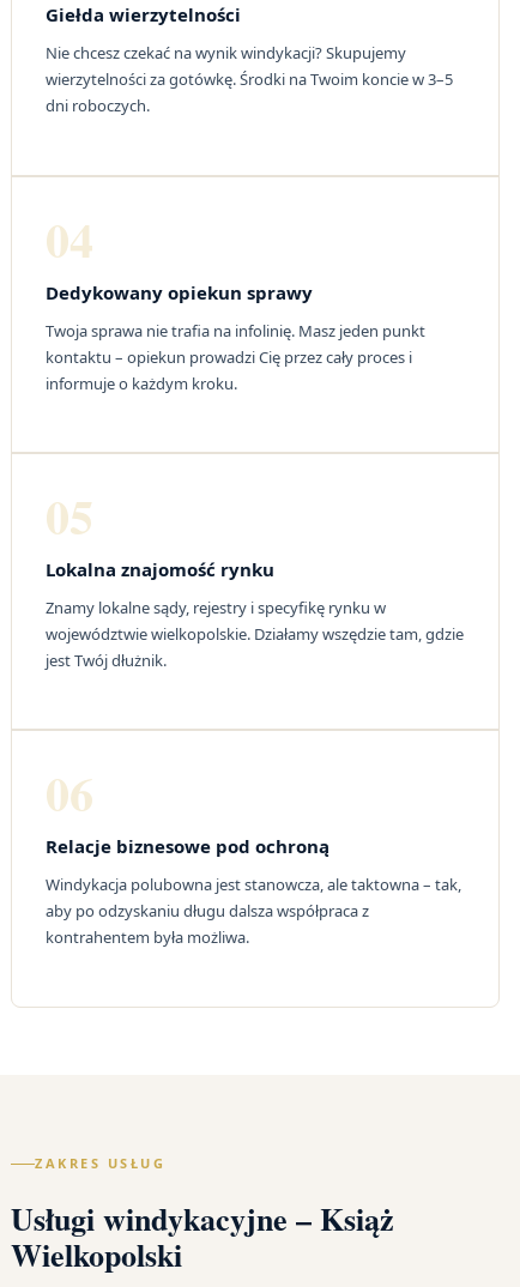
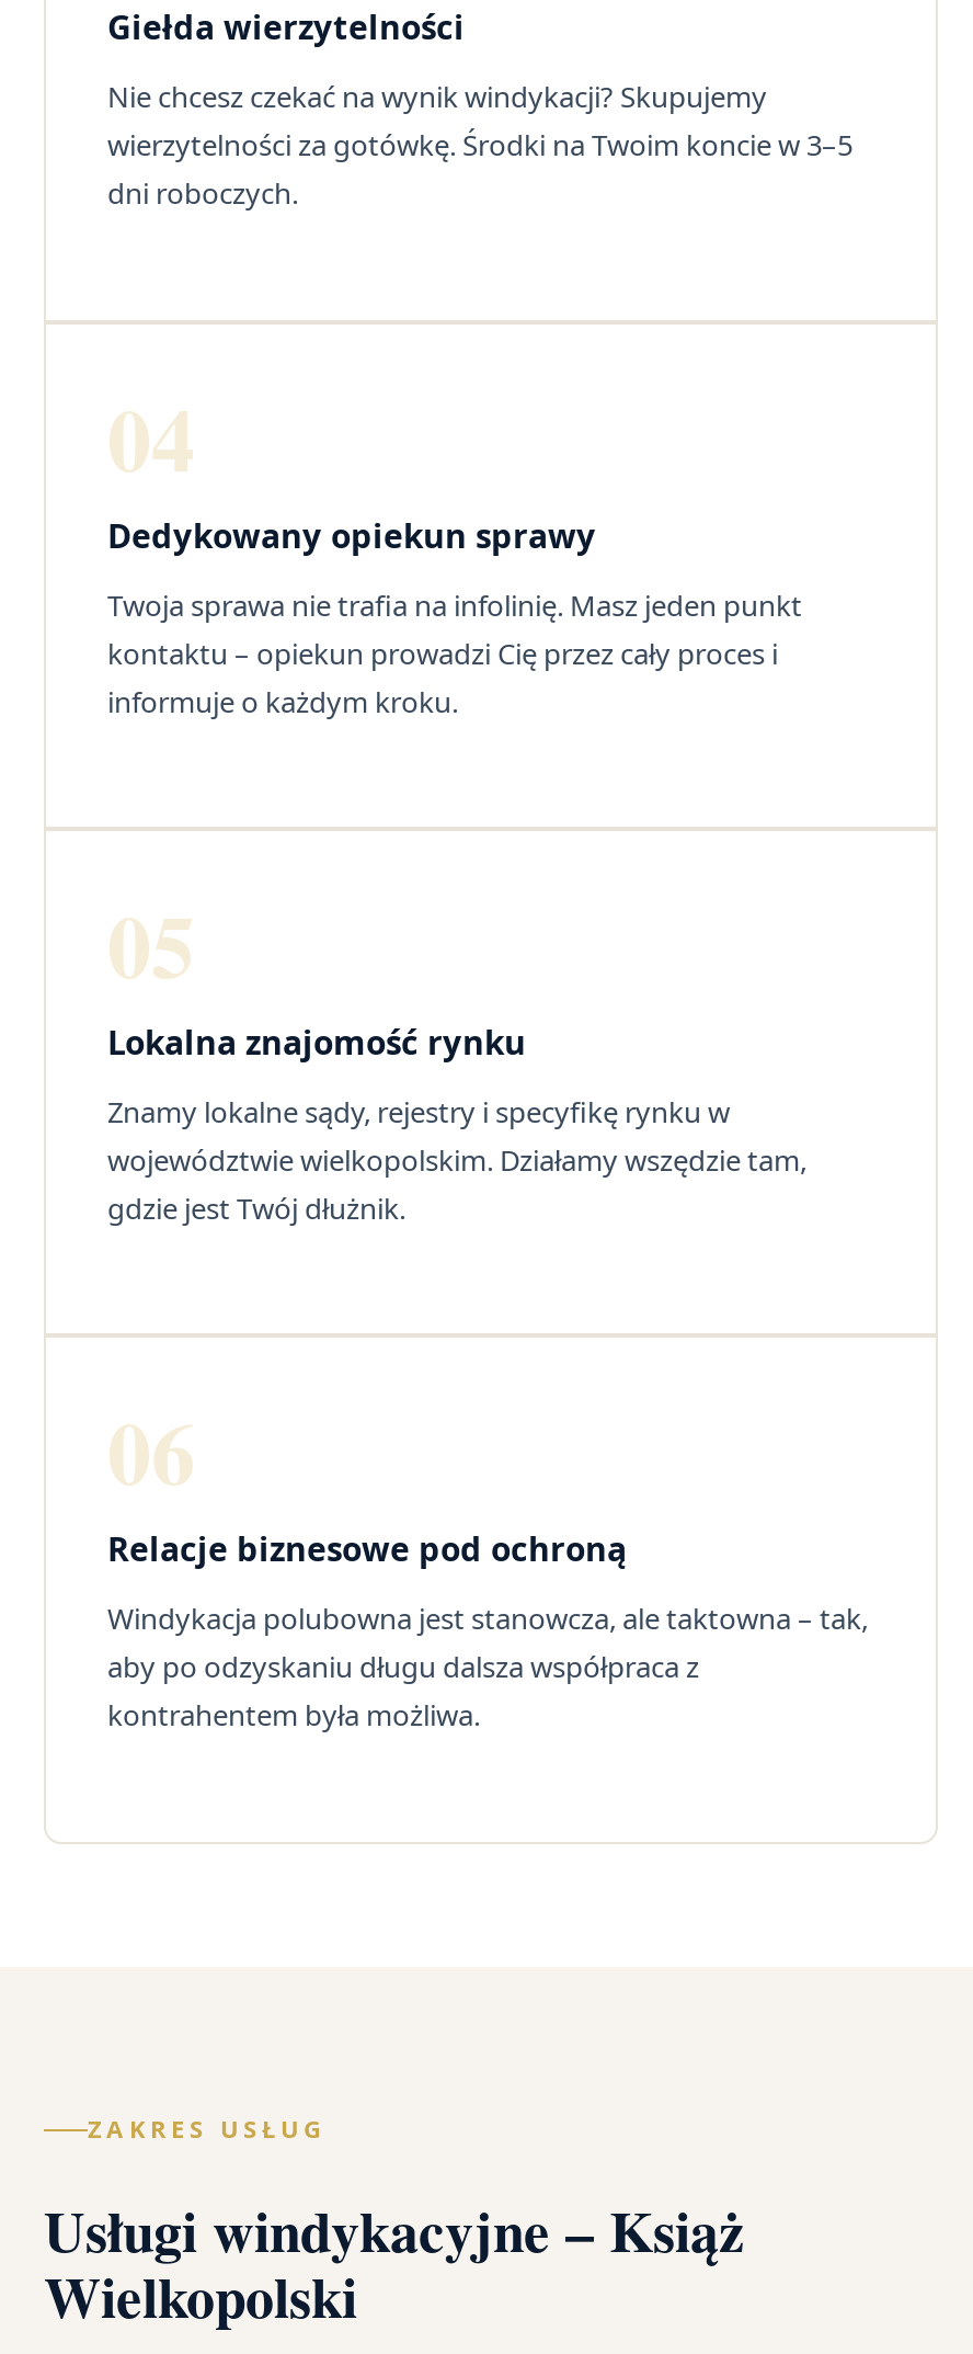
[46,623,464,671] województwie wielkopolskie. Działamy wszędzie tam, gdzie | jest Twój dłużnik. -> [107,1140,806,1228] województwie wielkopolskim. Działamy wszędzie tam, | gdzie jest Twój dłużnik.

